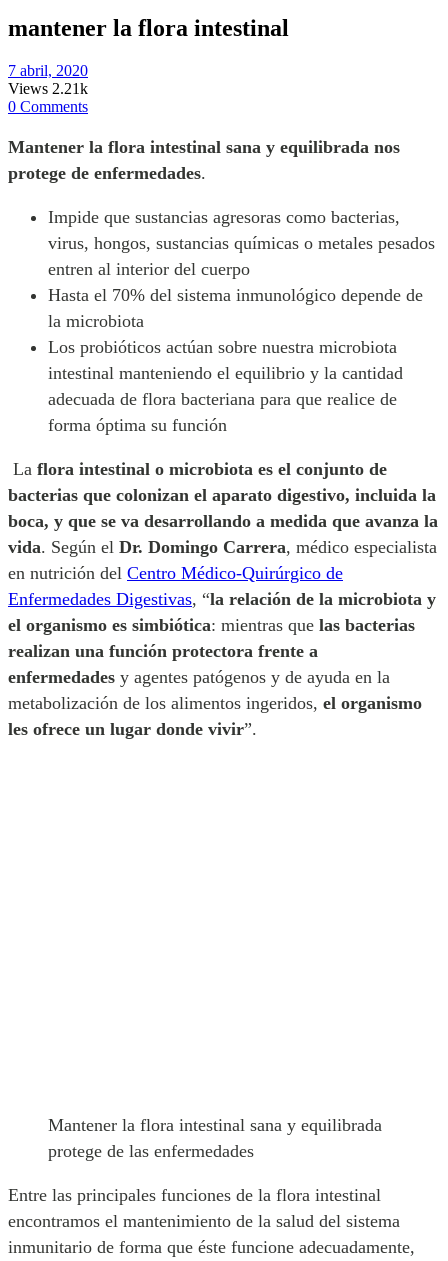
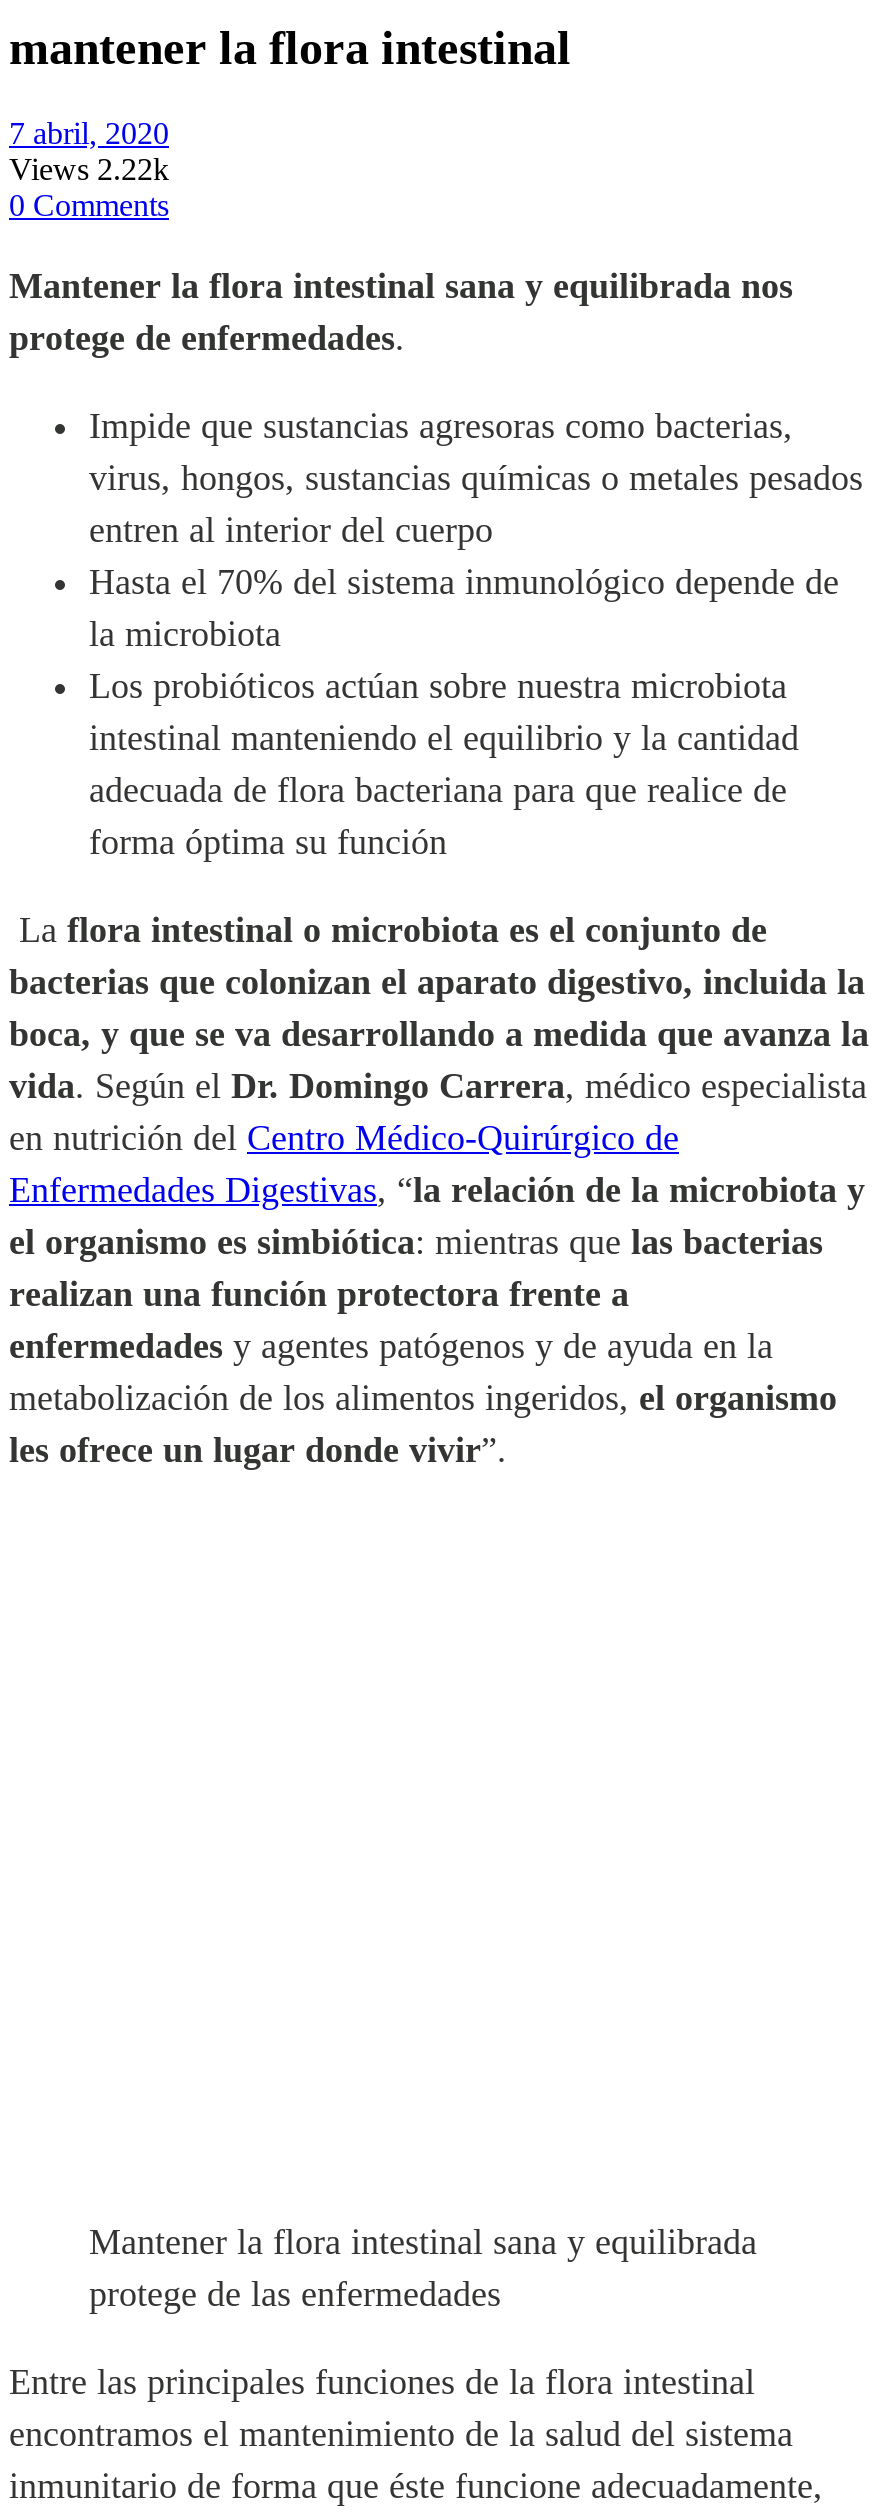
[8,80,88,97] Views 2.21k -> [9,152,169,186] Views 2.22k

